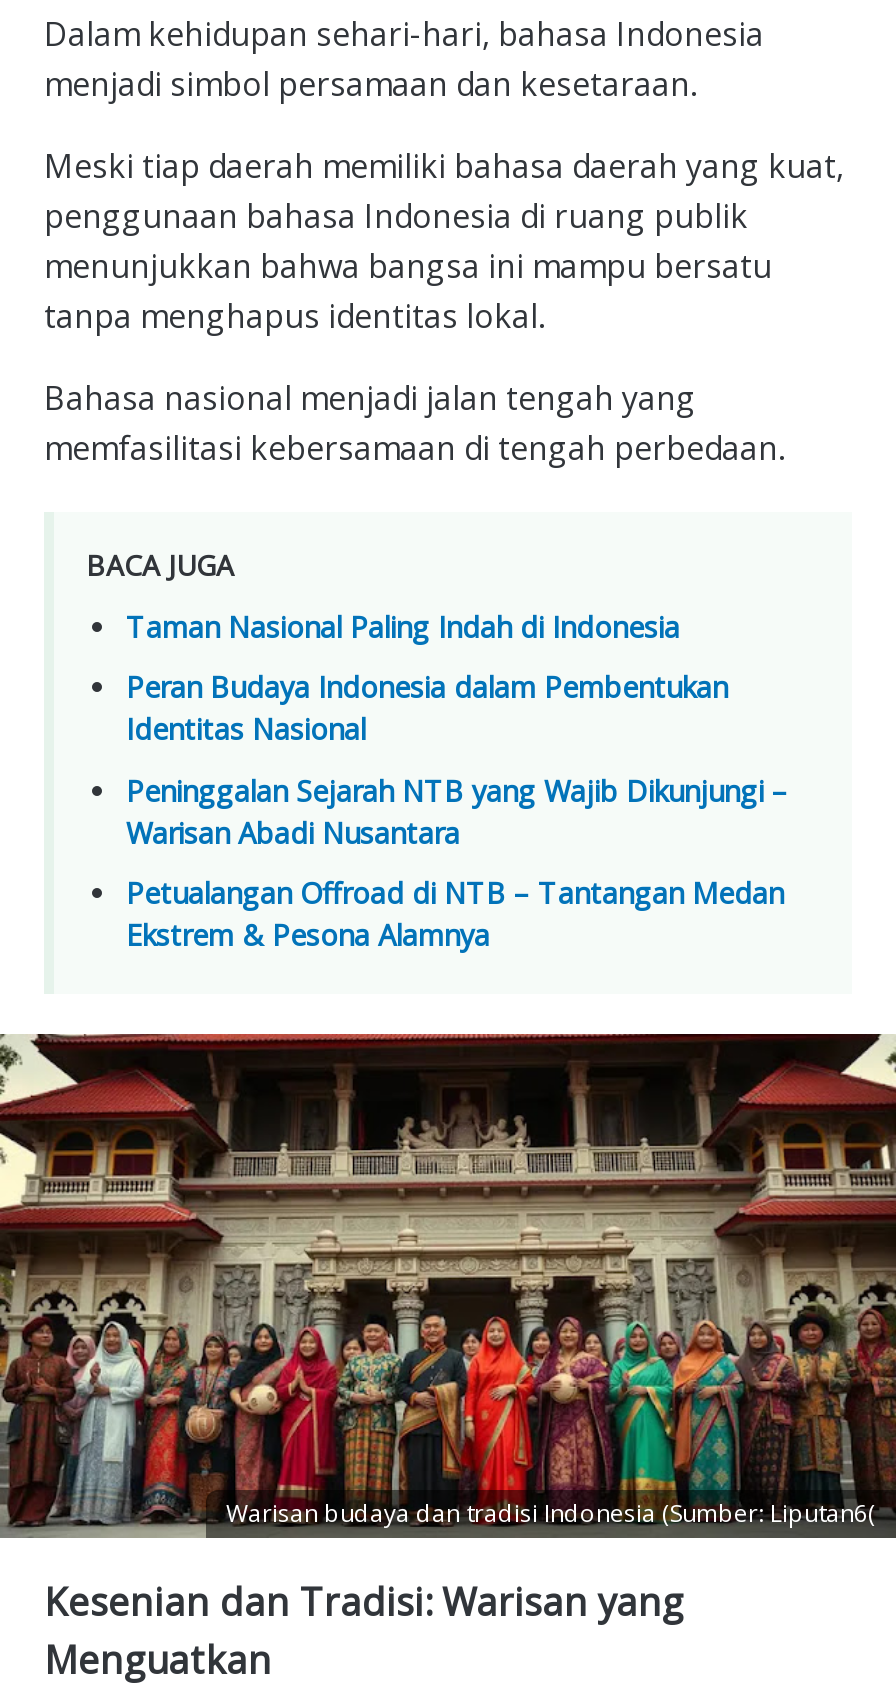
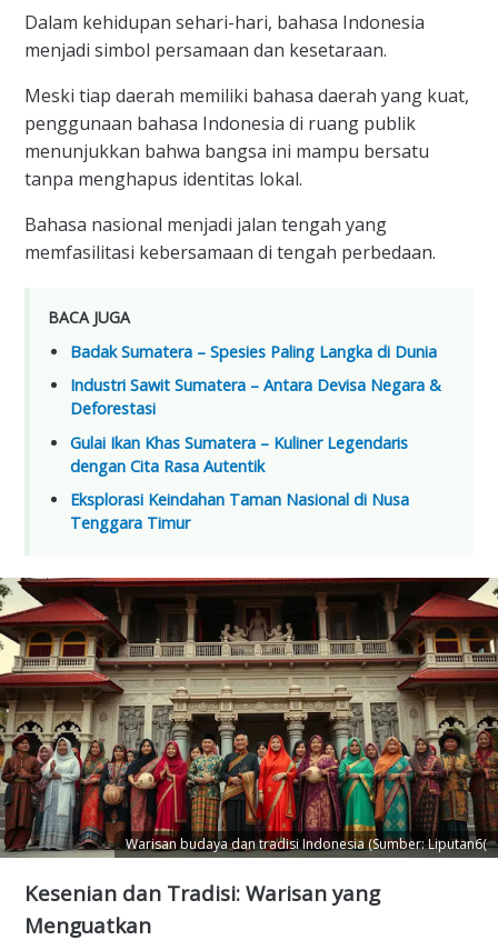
[126,607,680,645] Taman Nasional Paling Indah di Indonesia -> [70,341,437,362] Badak Sumatera – Spesies Paling Langka di Dunia
[126,668,728,748] Peran Budaya Indonesia dalam Pembentukan | Identitas Nasional -> [70,375,441,419] Industri Sawit Sumatera – Antara Devisa Negara & | Deforestasi
[126,771,788,851] Peninggalan Sejarah NTB yang Wajib Dikunjungi – | Warisan Abadi Nusantara -> [70,432,408,476] Gulai Ikan Khas Sumatera – Kuliner Legendaris | dengan Cita Rasa Autentik
[126,875,784,955] Petualangan Offroad di NTB – Tantangan Medan | Ekstrem & Pesona Alamnya -> [70,489,409,534] Eksplorasi Keindahan Taman Nasional di Nusa | Tenggara Timur

